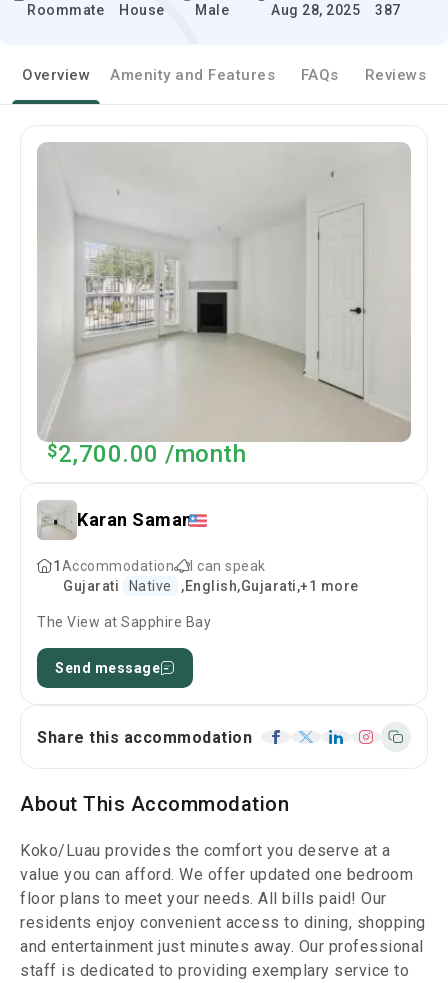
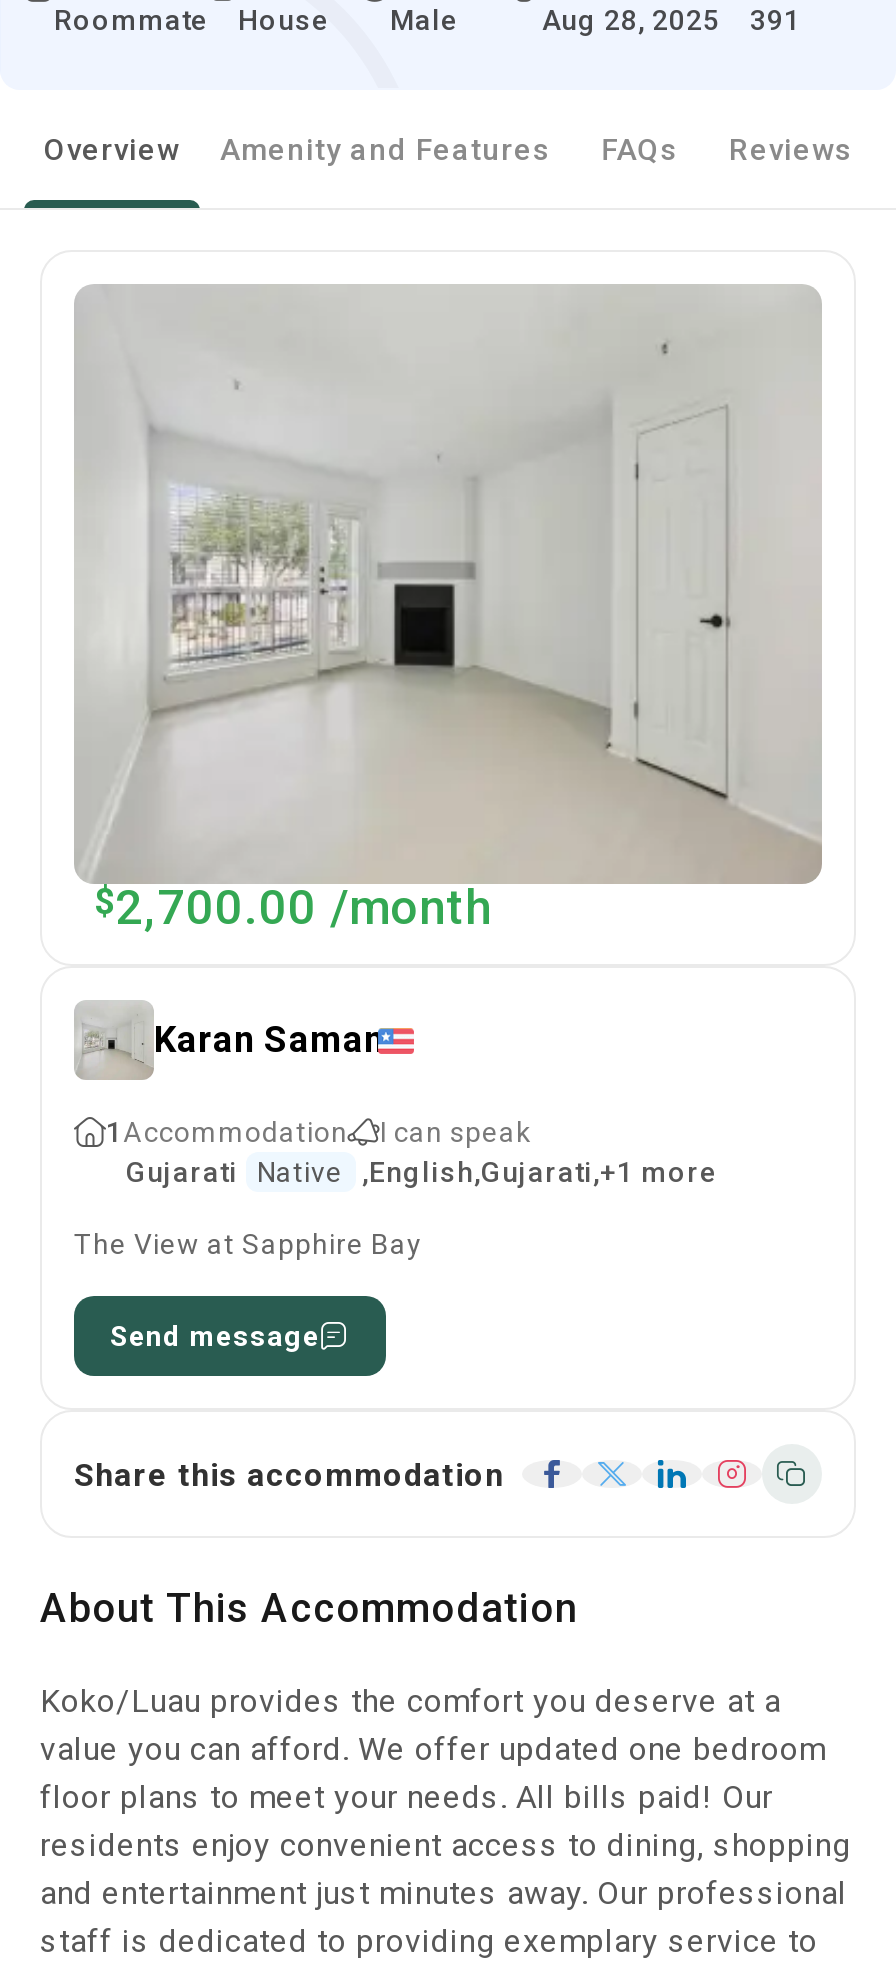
[271,2,400,18] Aug 28, 2025 387 -> [542,4,801,36] Aug 28, 2025 391

